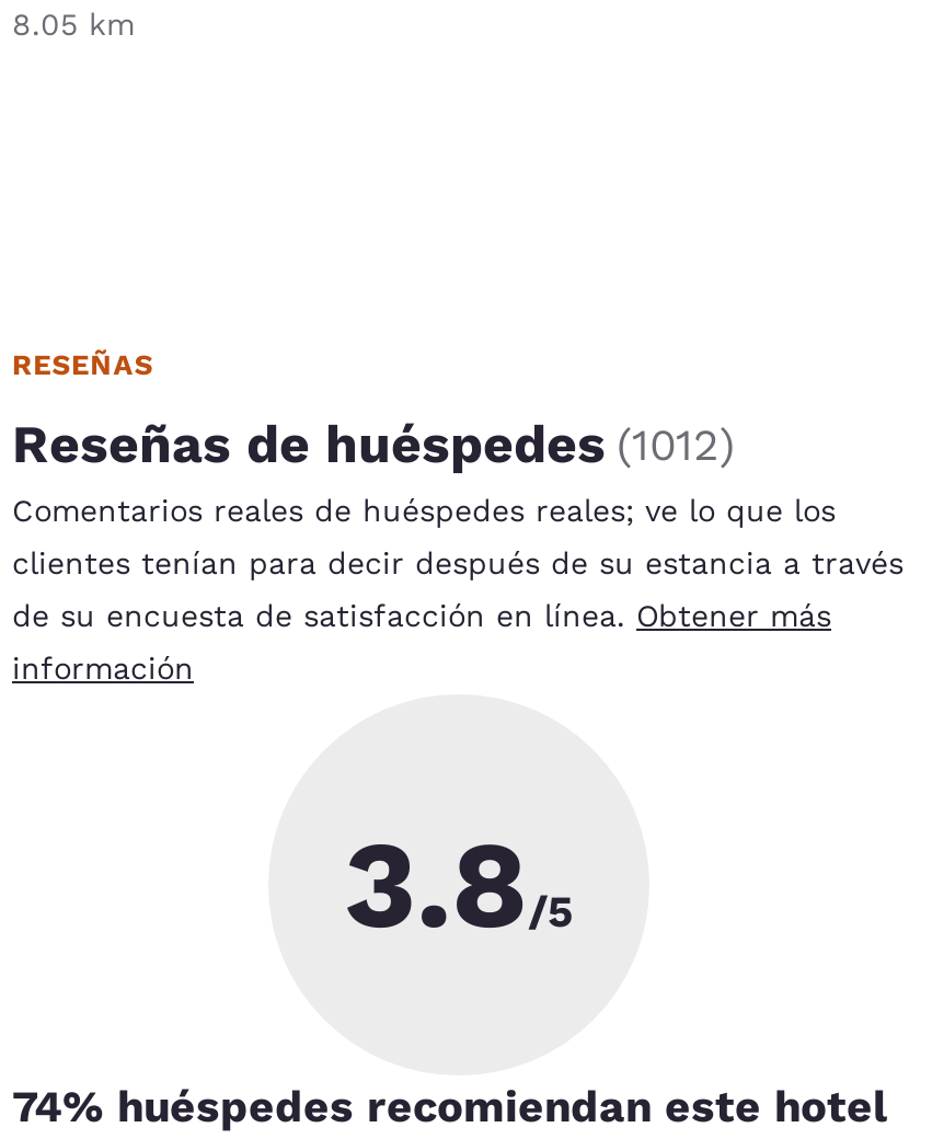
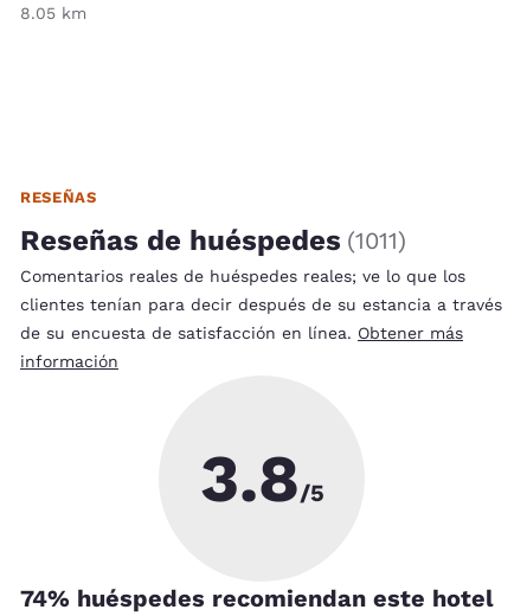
[12,414,735,475] Reseñas de huéspedes (1012) -> [20,224,406,257] Reseñas de huéspedes (1011)

